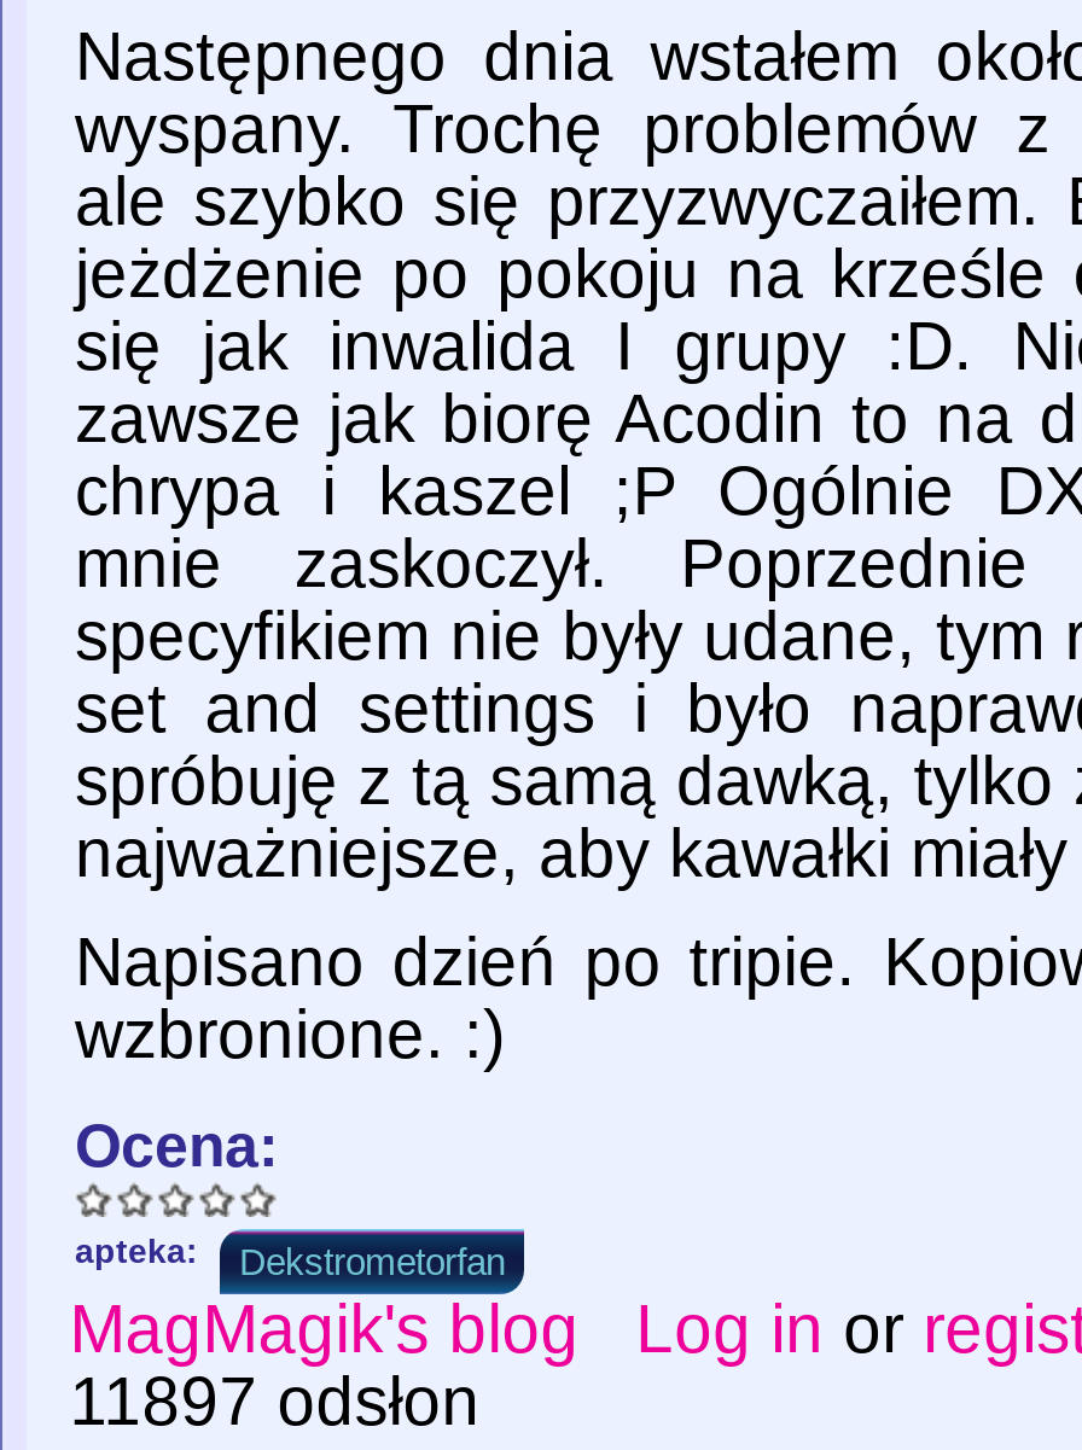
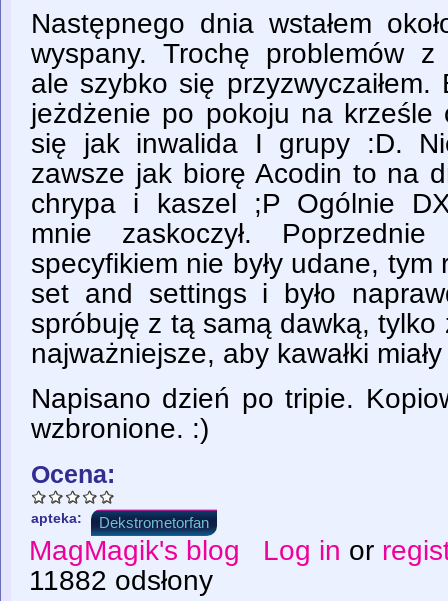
[69,1364,480,1439] 11897 odsłon -> [29,565,213,596] 11882 odsłony

